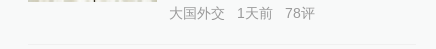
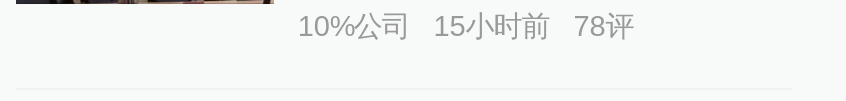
[169,5,273,21] 大国外交 | 1天前 -> [298,11,550,43] 10%公司 | 15小时前

